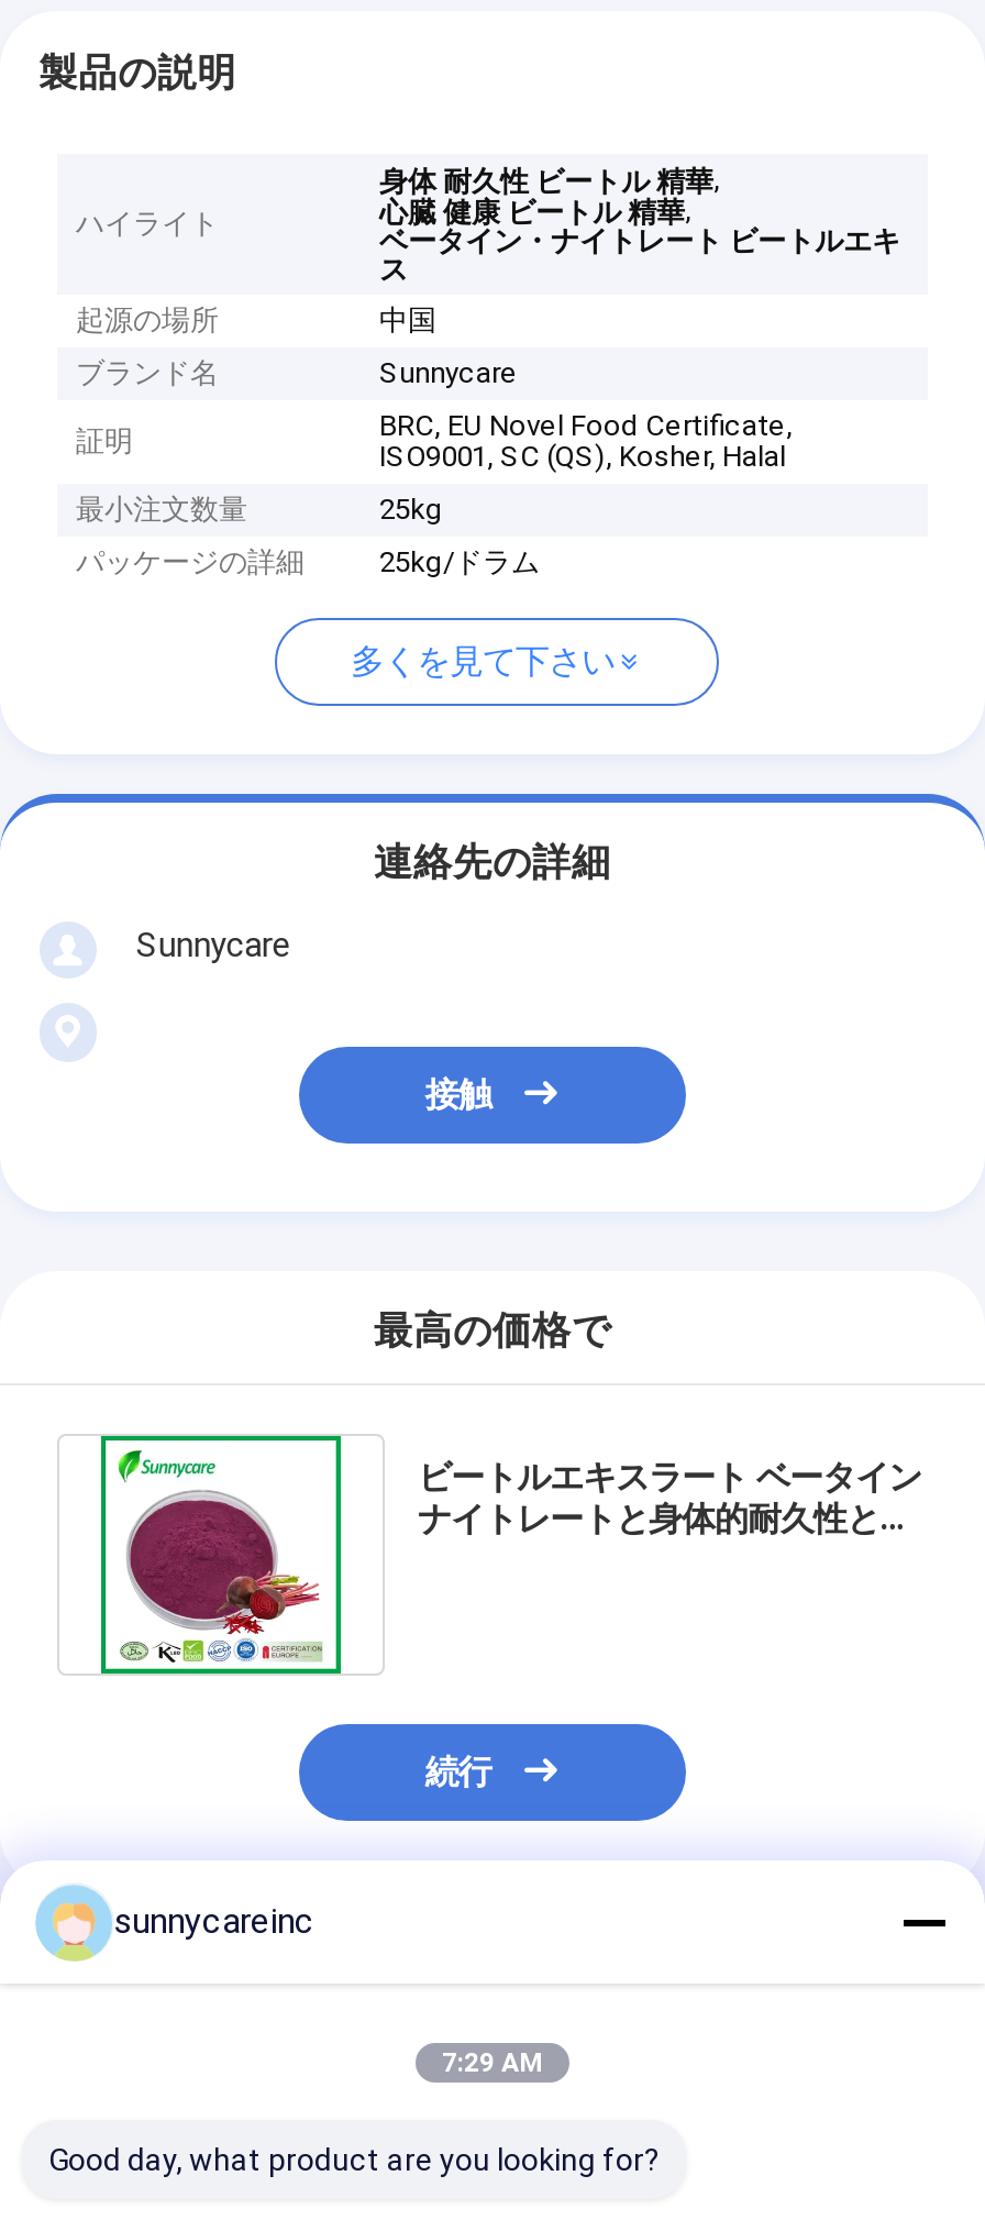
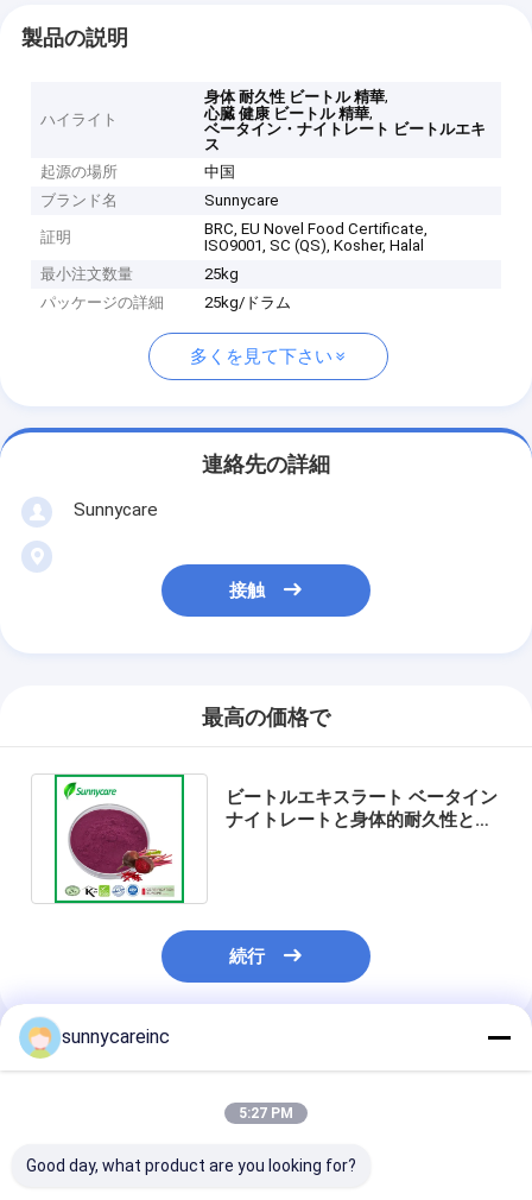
[442,2047,543,2078] 7:29 AM -> [239,1105,293,1122] 5:27 PM

